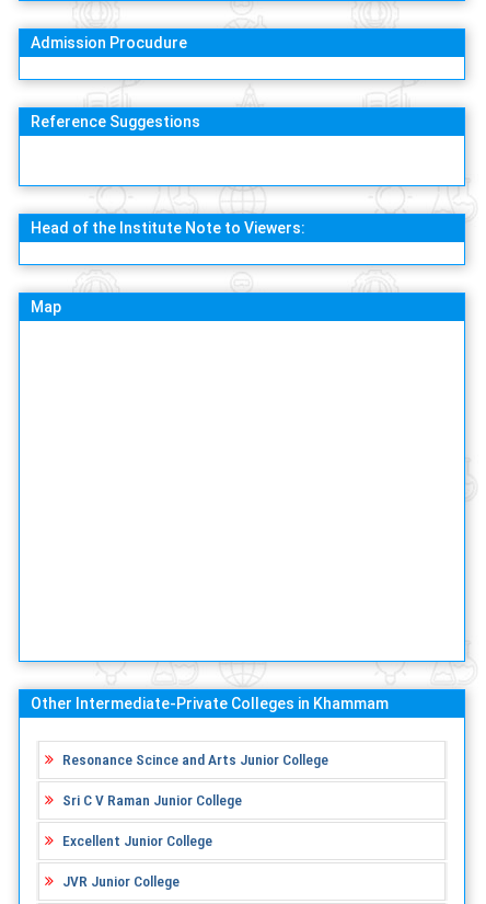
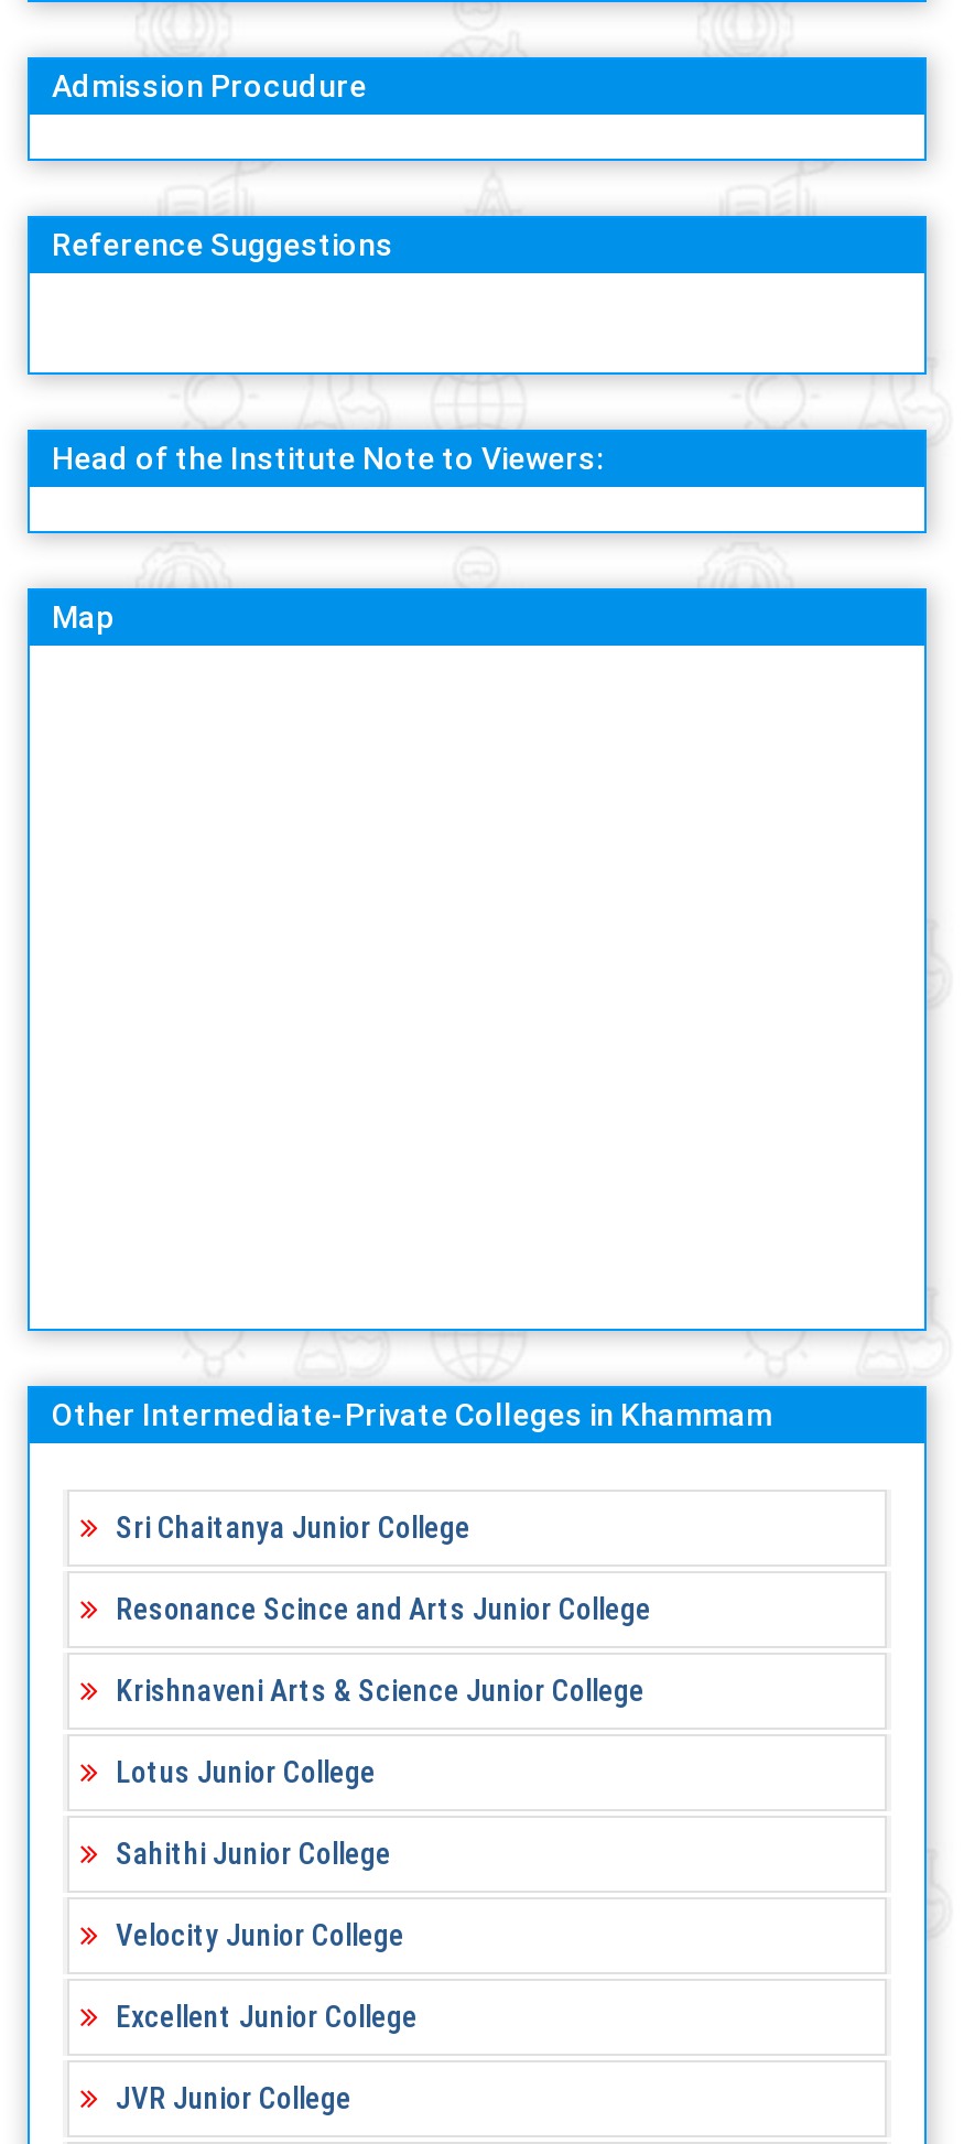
none -> [116,1509,470,1545] Sri Chaitanya Junior College
[62,791,242,809] Sri C V Raman Junior College -> [116,1672,645,1952] Krishnaveni Arts & Science Junior College | Lotus Junior College | Sahithi Junior College | Velocity Junior College

